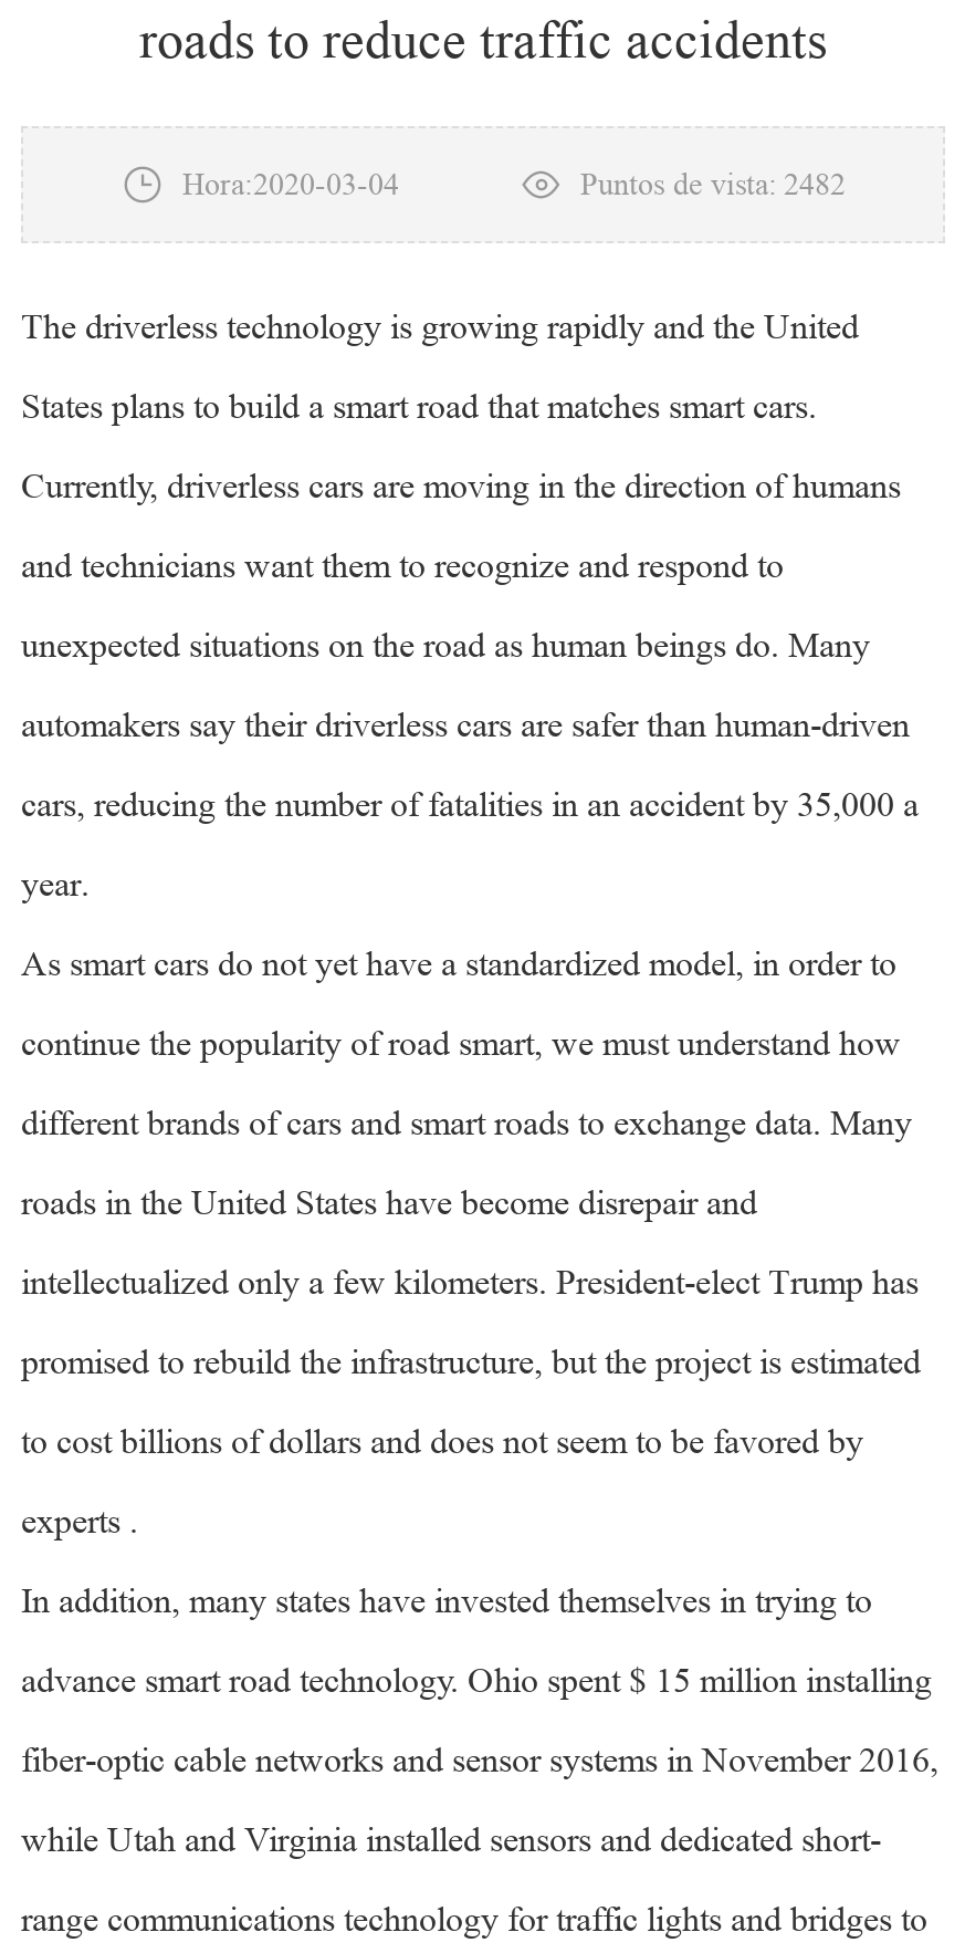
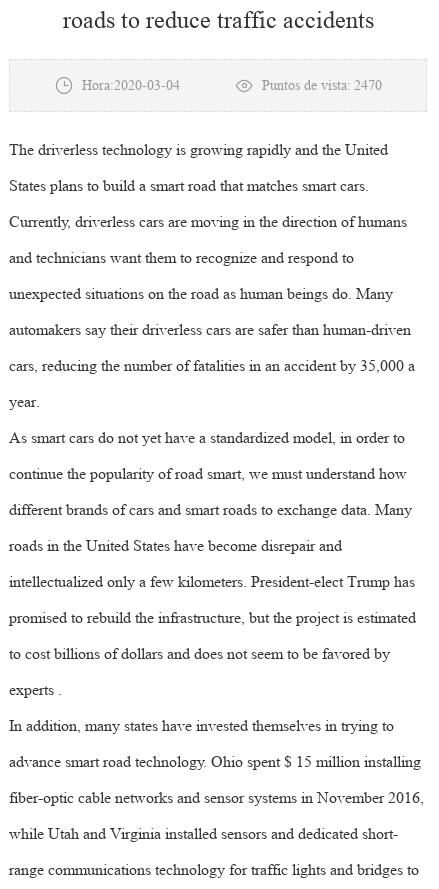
[580,165,846,201] Puntos de vista: 2482 -> [262,77,382,93] Puntos de vista: 2470

